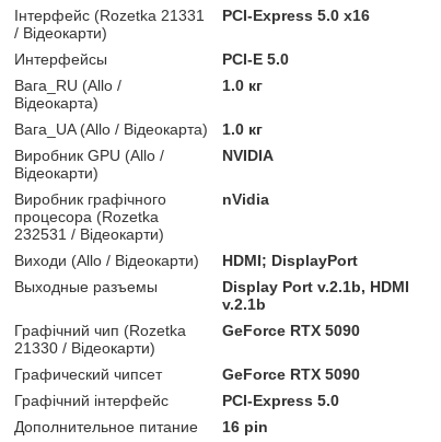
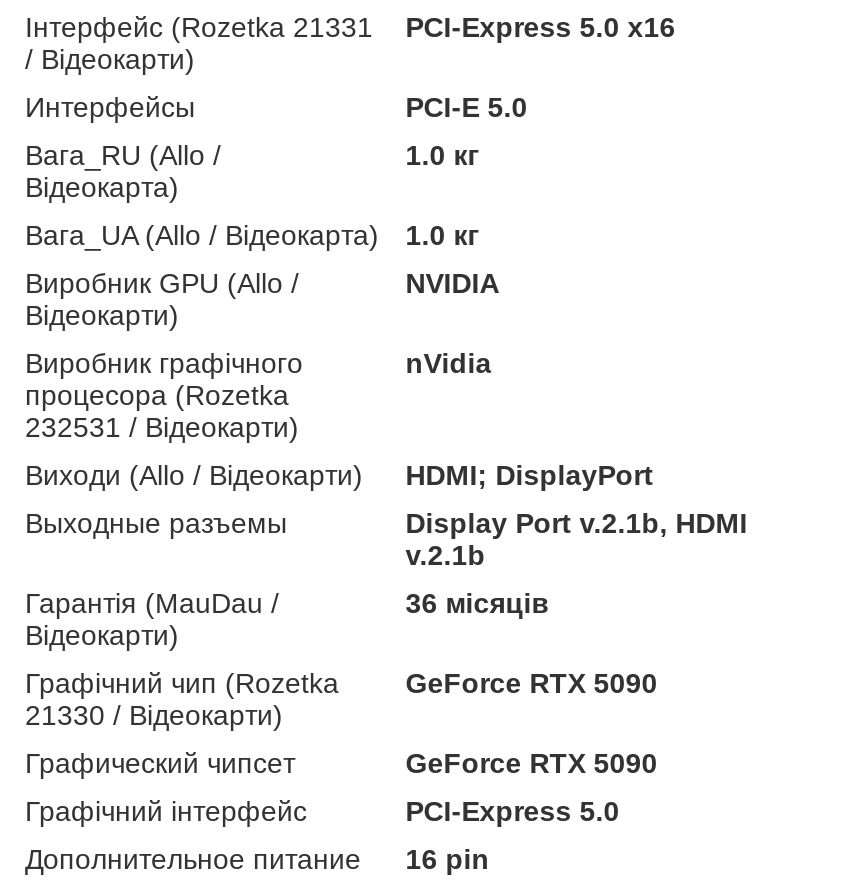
none -> [25,587,279,651] Гарантія (MauDau / | Відеокарти)
none -> [405,587,549,619] 36 місяців

